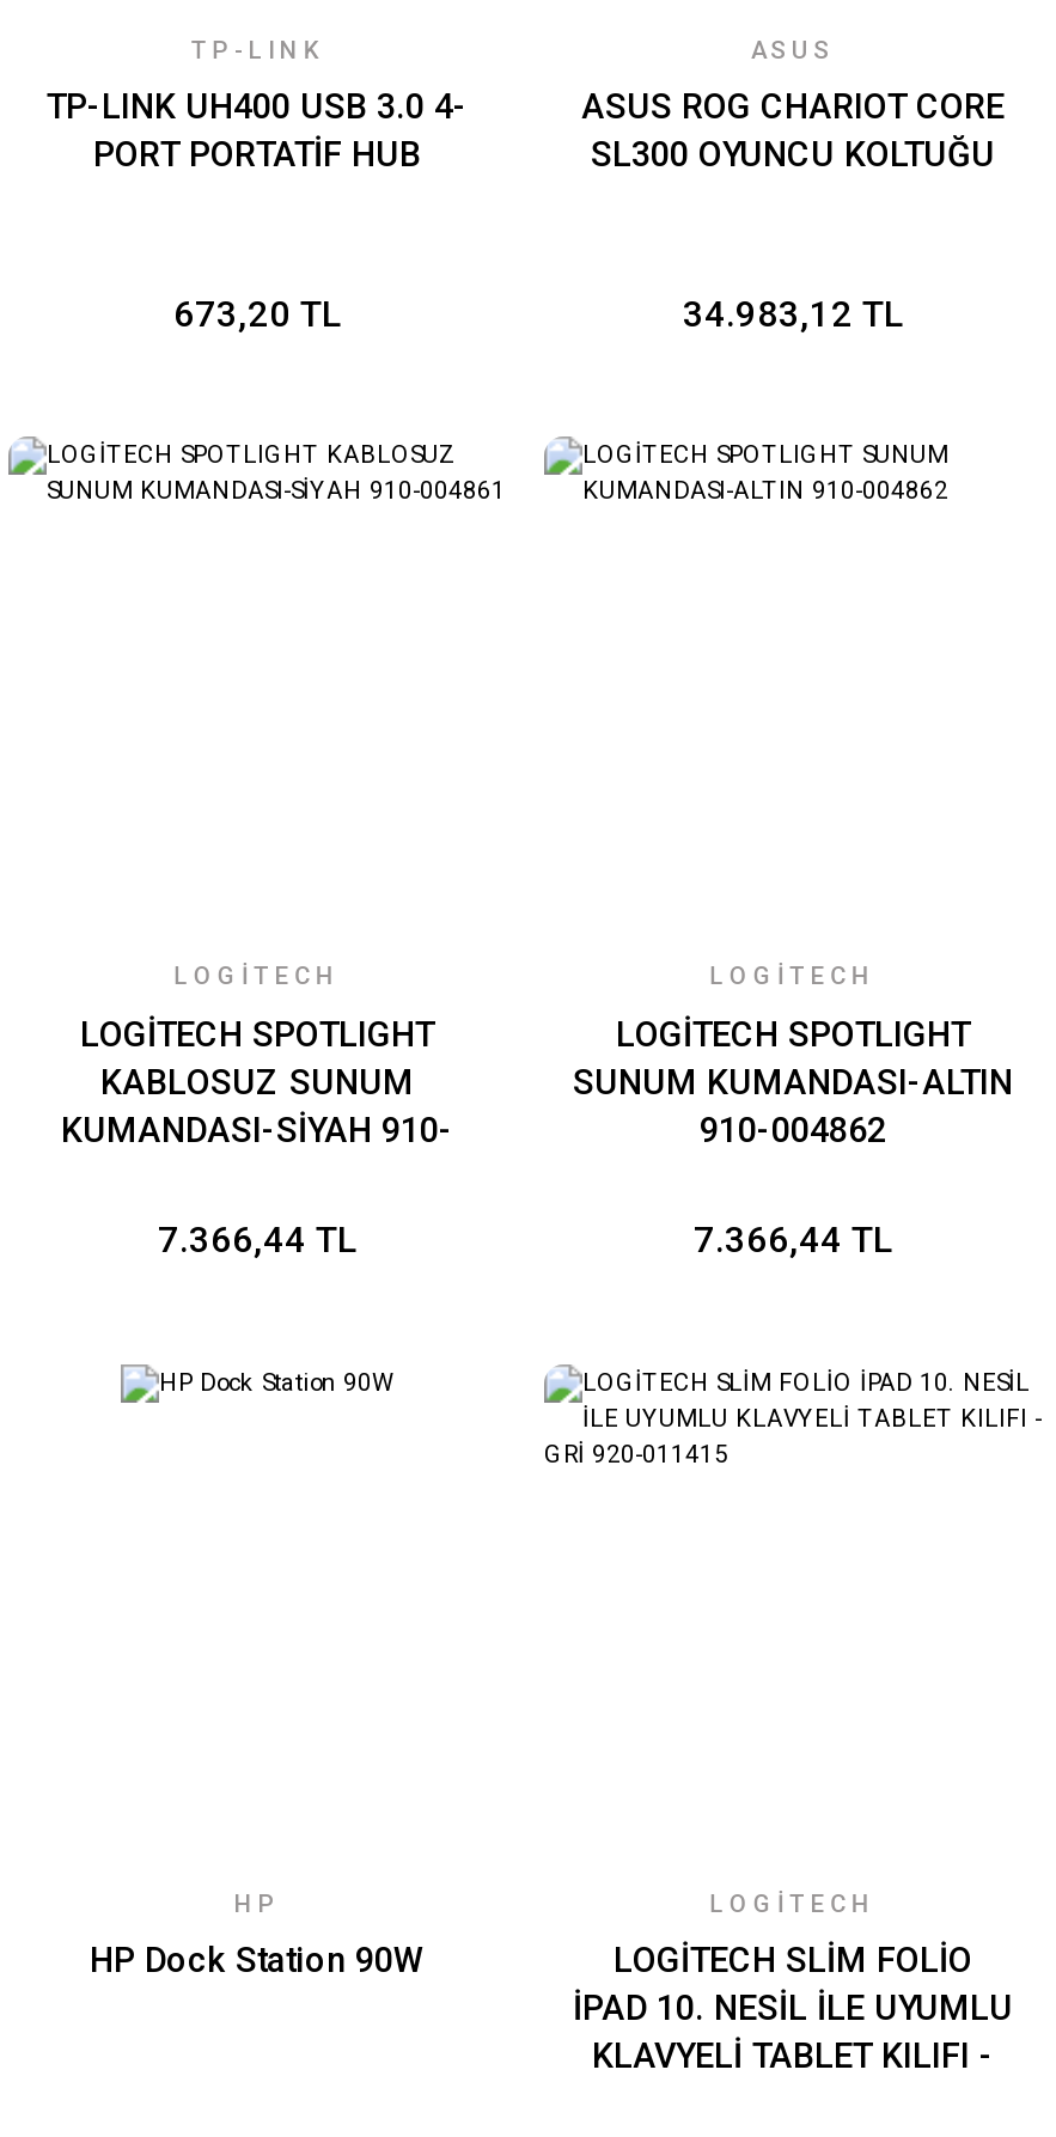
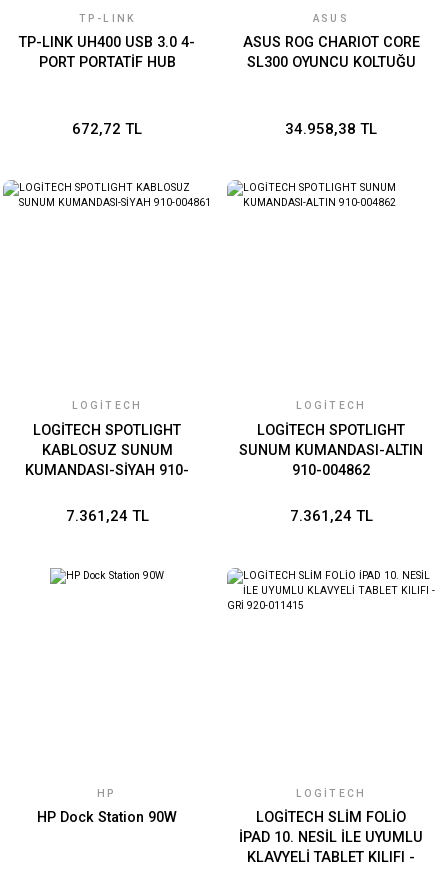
[173,293,341,336] 673,20 TL -> [72,120,142,138] 672,72 TL
[683,293,903,336] 34.983,12 TL -> [285,120,377,138] 34.958,38 TL
[158,1219,356,1262] 7.366,44 TL -> [65,507,148,525] 7.361,24 TL
[694,1219,892,1262] 7.366,44 TL -> [289,507,372,525] 7.361,24 TL

